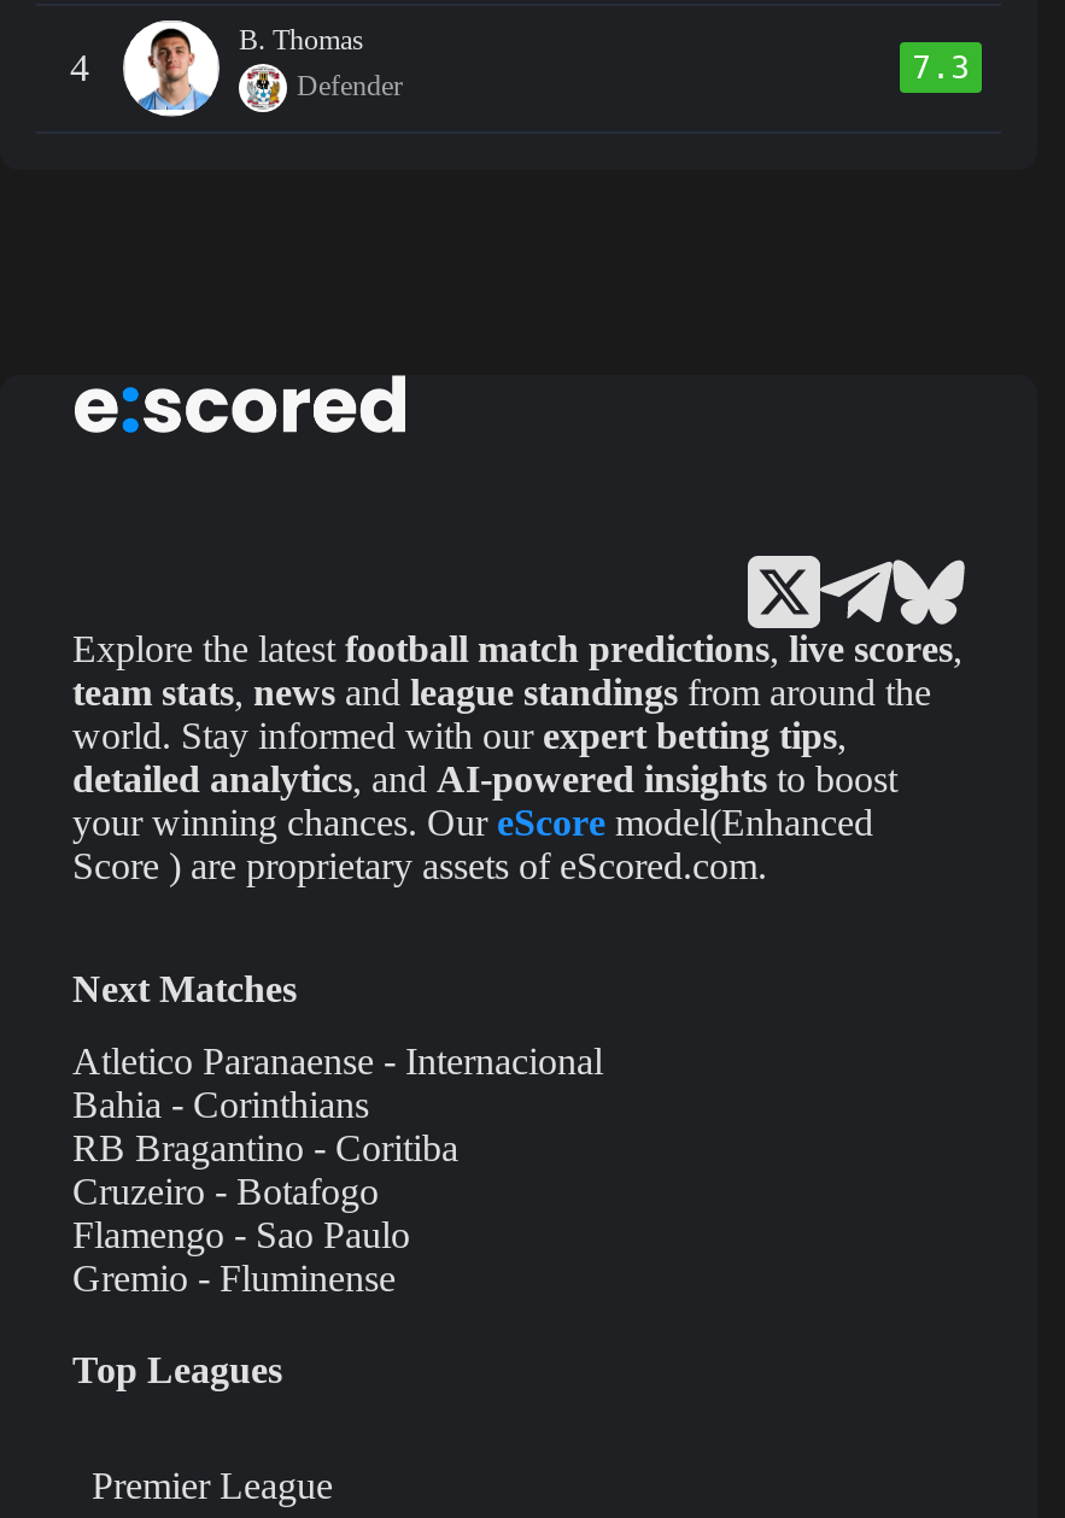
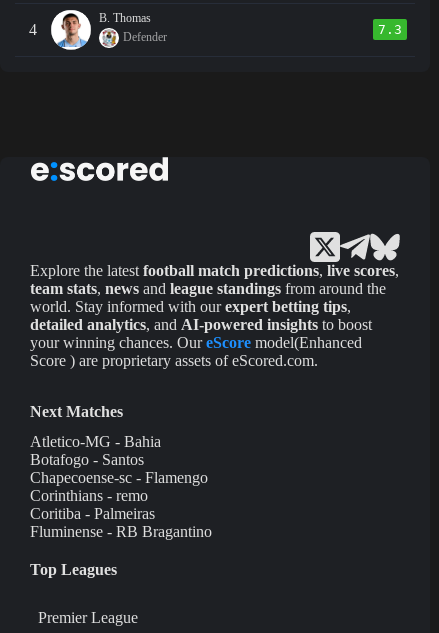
[72,1042,603,1300] Atletico Paranaense - Internacional | Bahia - Corinthians | RB Bragantino - Coritiba | Cruzeiro - Botafogo | Flamengo - Sao Paulo | Gremio - Fluminense -> [30,433,212,540] Atletico-MG - Bahia | Botafogo - Santos | Chapecoense-sc - Flamengo | Corinthians - remo | Coritiba - Palmeiras | Fluminense - RB Bragantino

